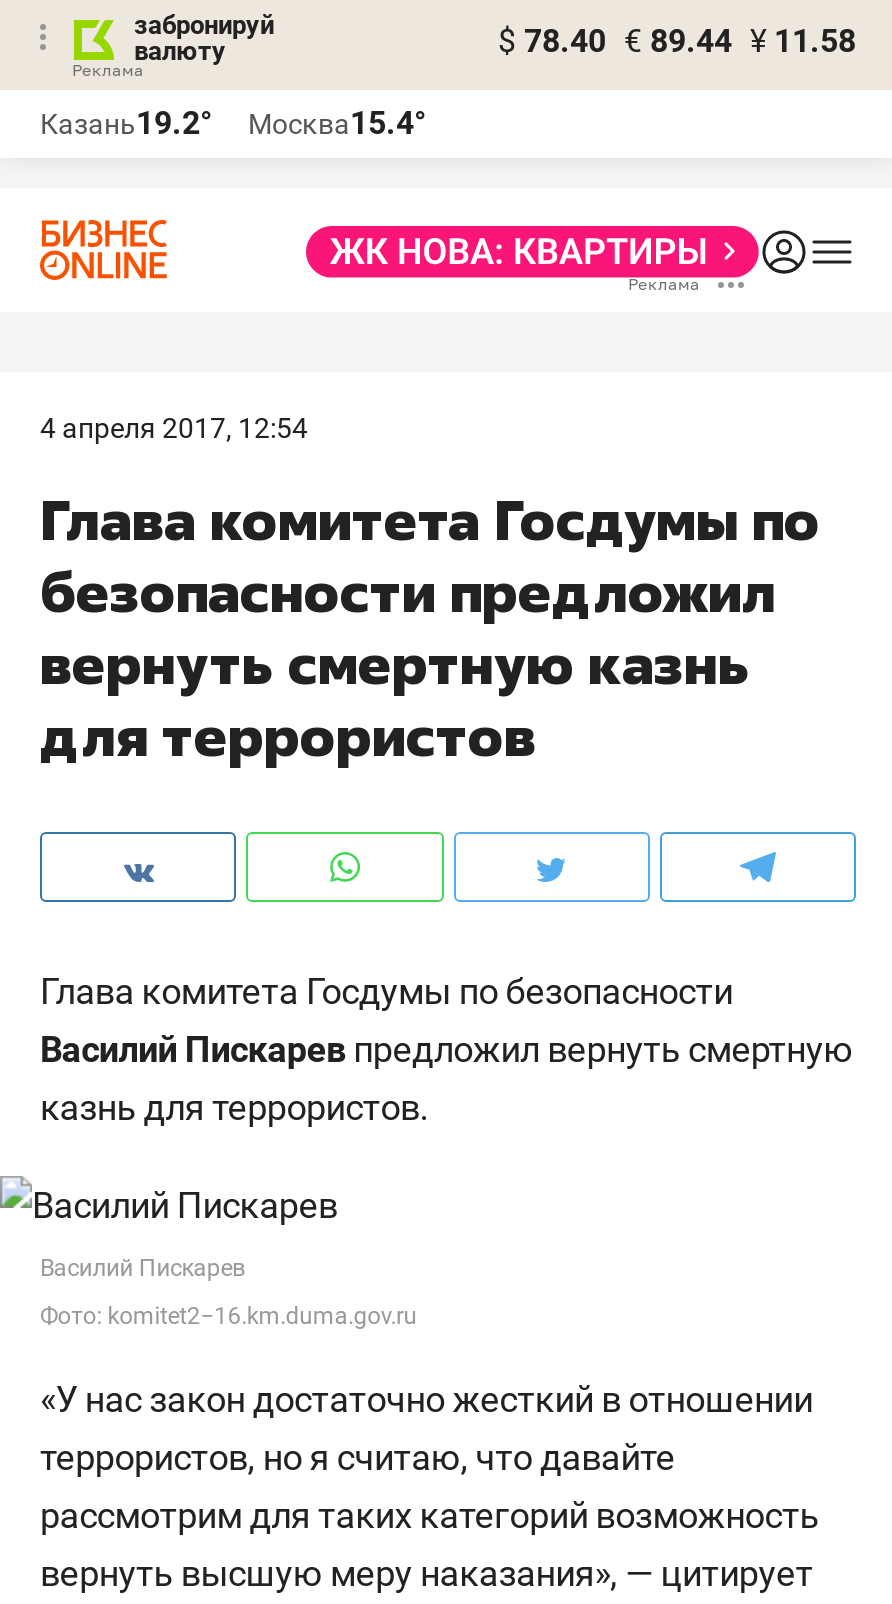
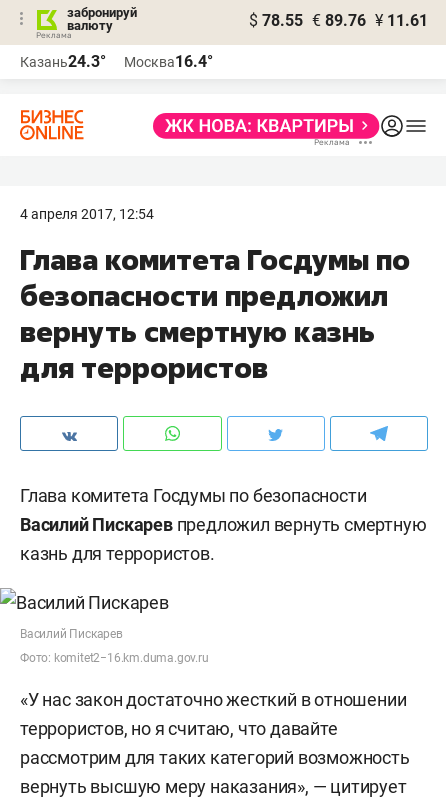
[498,22,856,60] $ 78.40 € 89.44 ¥ 11.58 -> [249,11,428,30] $ 78.55 € 89.76 ¥ 11.61
[40,104,212,142] Казань19.2° -> [20,52,106,71] Казань24.3°
[248,104,426,142] Москва15.4° -> [124,52,213,71] Москва16.4°

